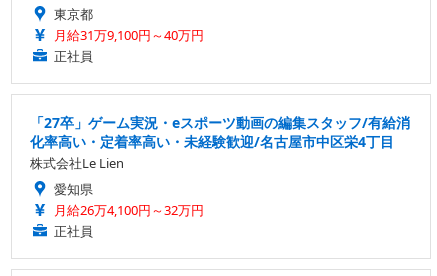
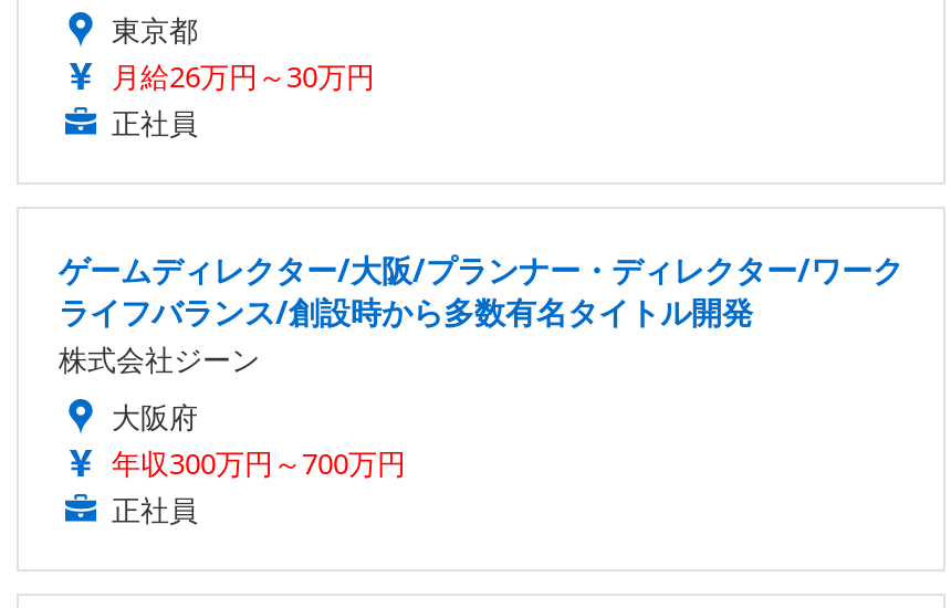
[54,26,204,44] 月給31万9,100円～40万円 -> [112,56,375,96] 月給26万円～30万円
[30,113,410,219] 「27卒」ゲーム実況・eスポーツ動画の編集スタッフ/有給消 | 化率高い・定着率高い・未経験歓迎/名古屋市中区栄4丁目 | 株式会社Le Lien | 愛知県 | 月給26万4,100円～32万円 -> [59,249,903,483] ゲームディレクター/大阪/プランナー・ディレクター/ワーク | ライフバランス/創設時から多数有名タイトル開発 | 株式会社ジーン | 大阪府 | 年収300万円～700万円

